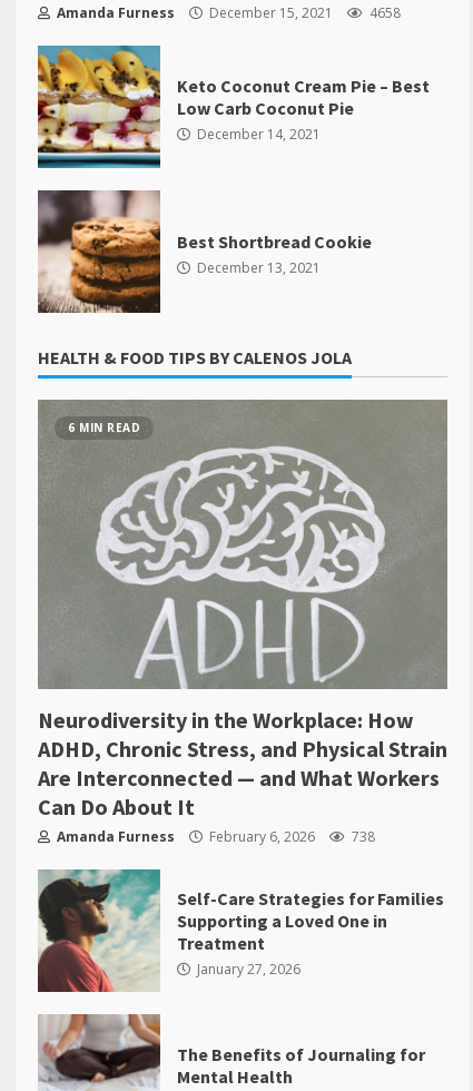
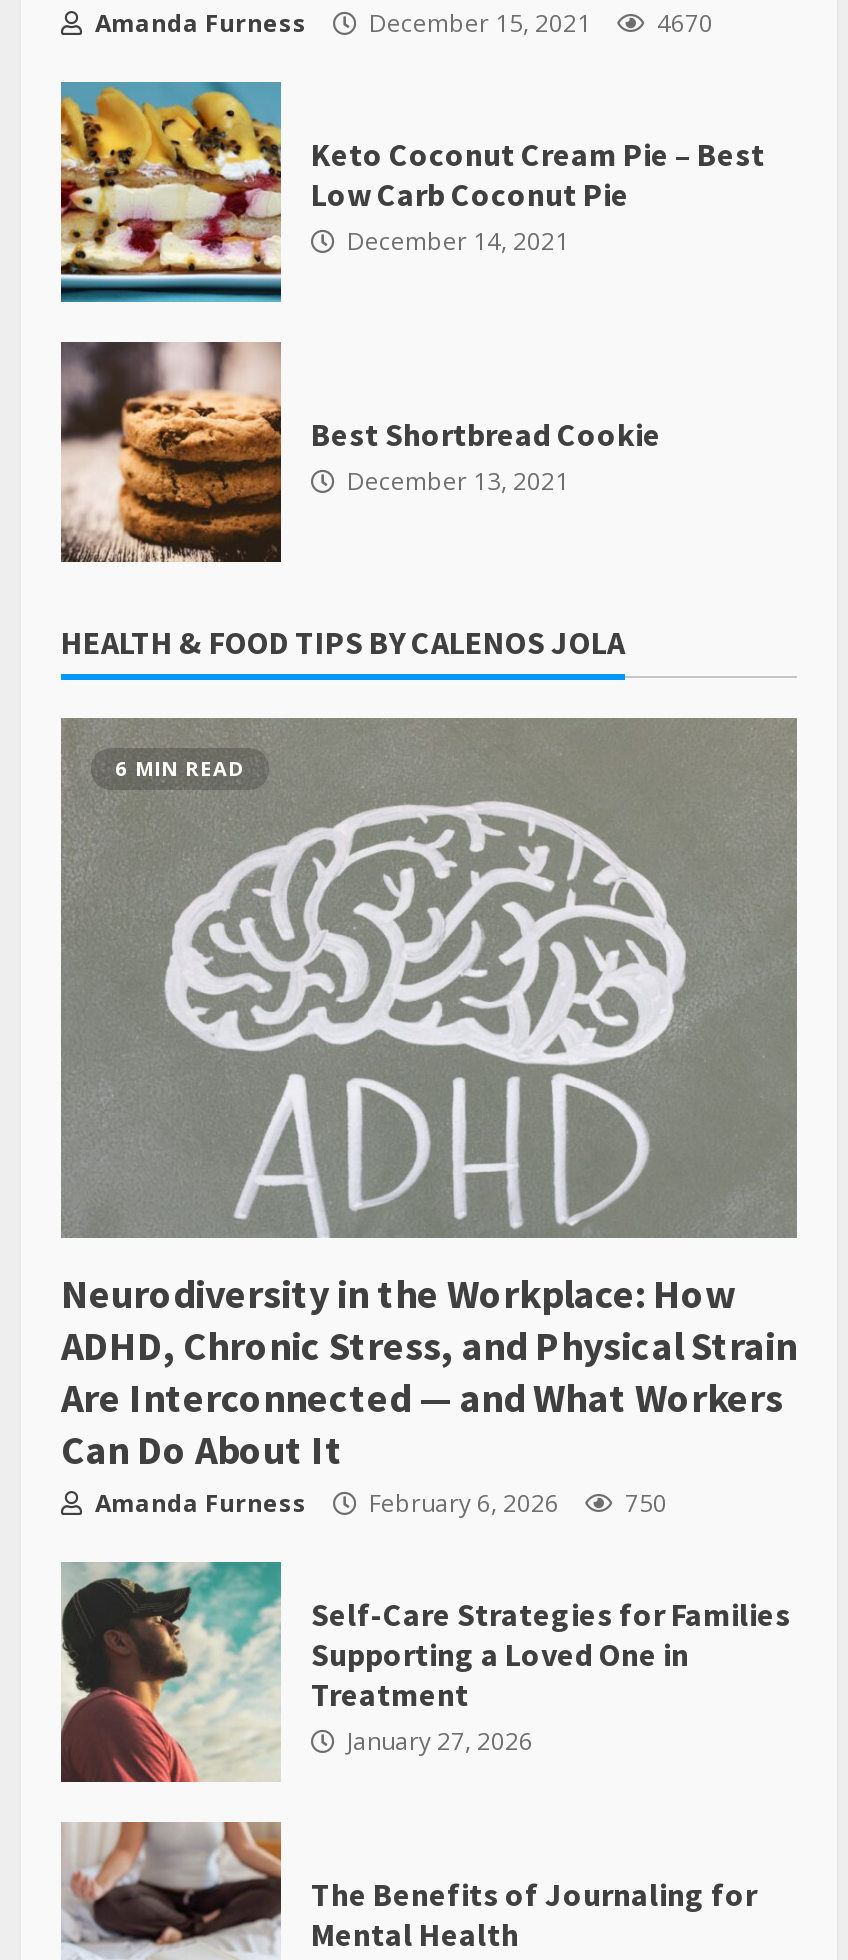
[53,3,401,22] Amanda Furness December 15, 2021 4658 -> [89,6,713,40] Amanda Furness December 15, 2021 4670
[53,827,375,846] Amanda Furness February 6, 2026 738 -> [89,1486,667,1520] Amanda Furness February 6, 2026 750

